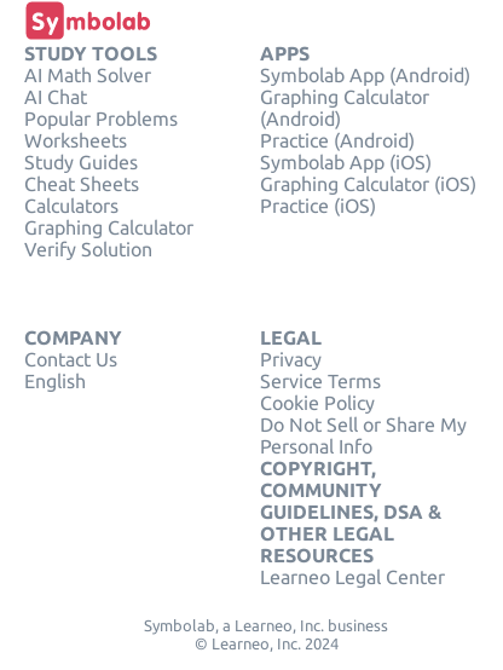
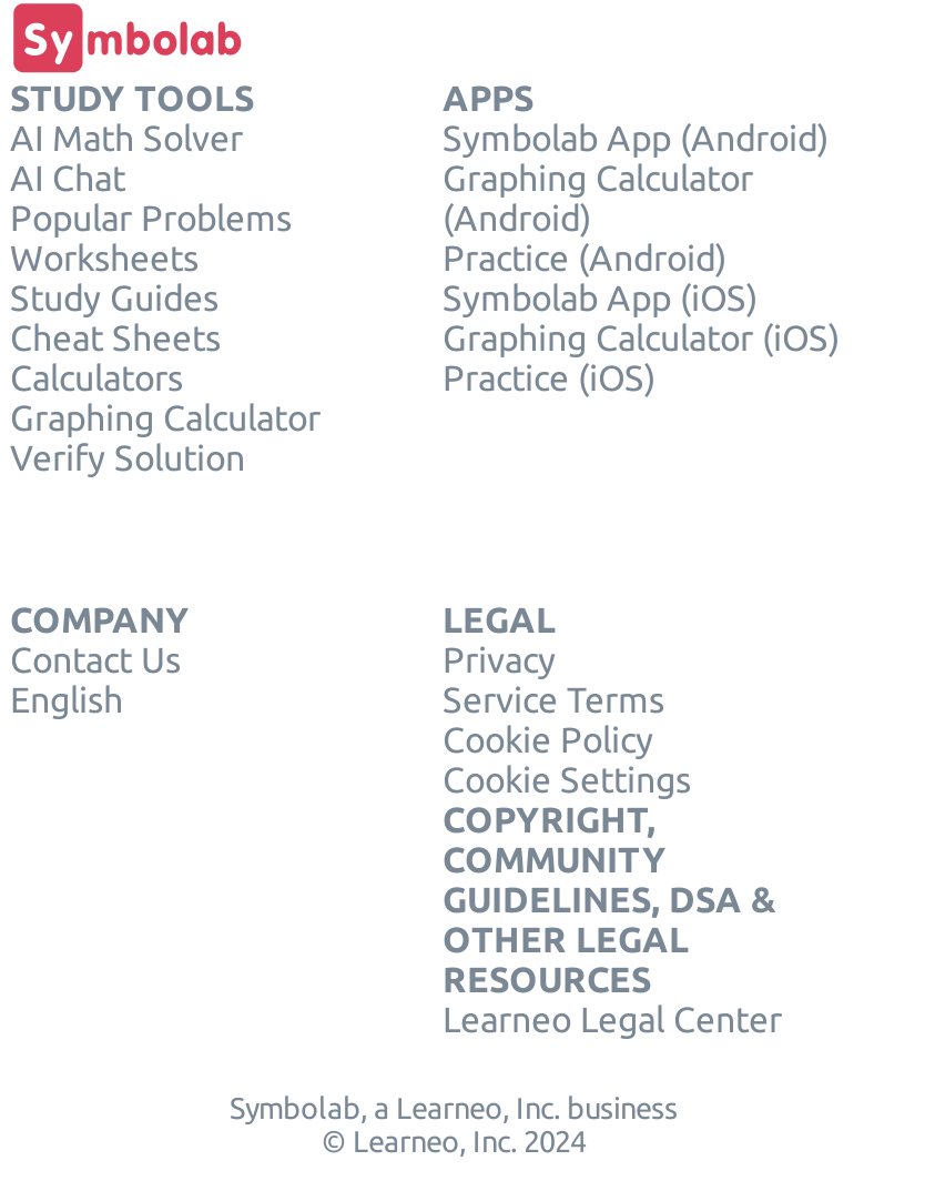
[260,414,467,458] Do Not Sell or Share My | Personal Info -> [443,760,691,800] Cookie Settings

